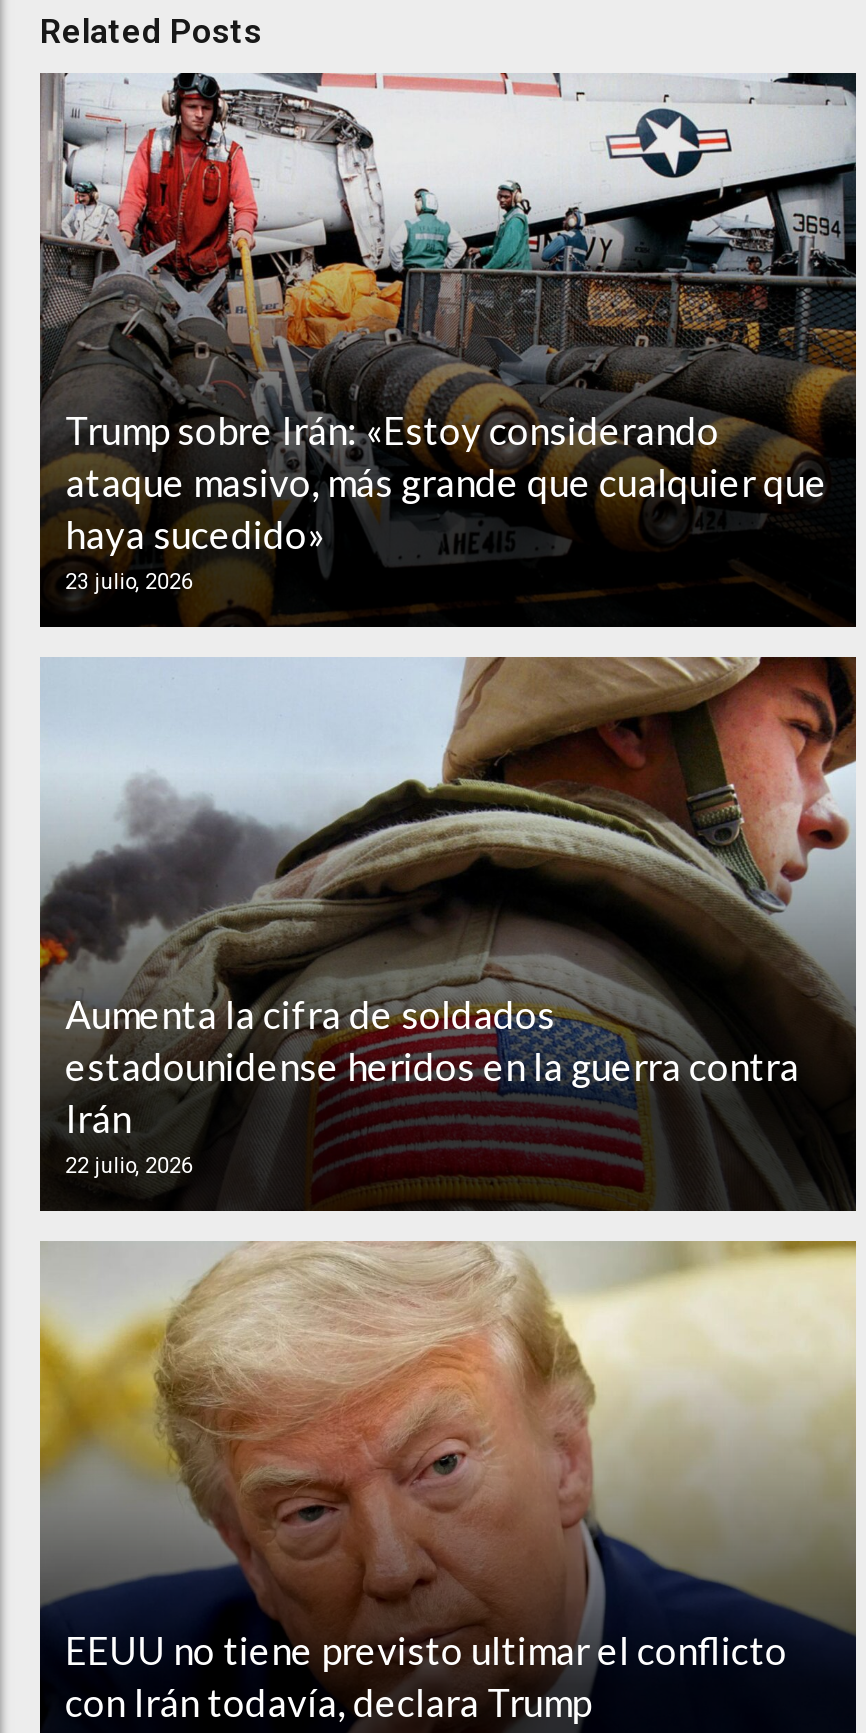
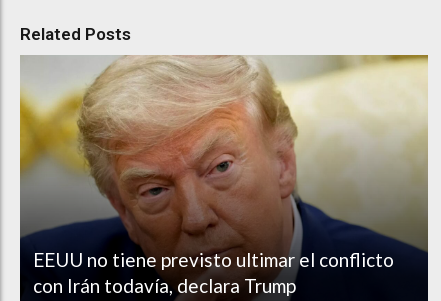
[38,71,858,594] [image] | Trump sobre Irán: «Estoy considerando | ataque masivo, más grande que cualquier que | haya sucedido» | 23 julio, 2026 -> none
[38,655,858,1178] [image] | Aumenta la cifra de soldados | estadounidense heridos en la guerra contra | Irán | 22 julio, 2026 -> none

